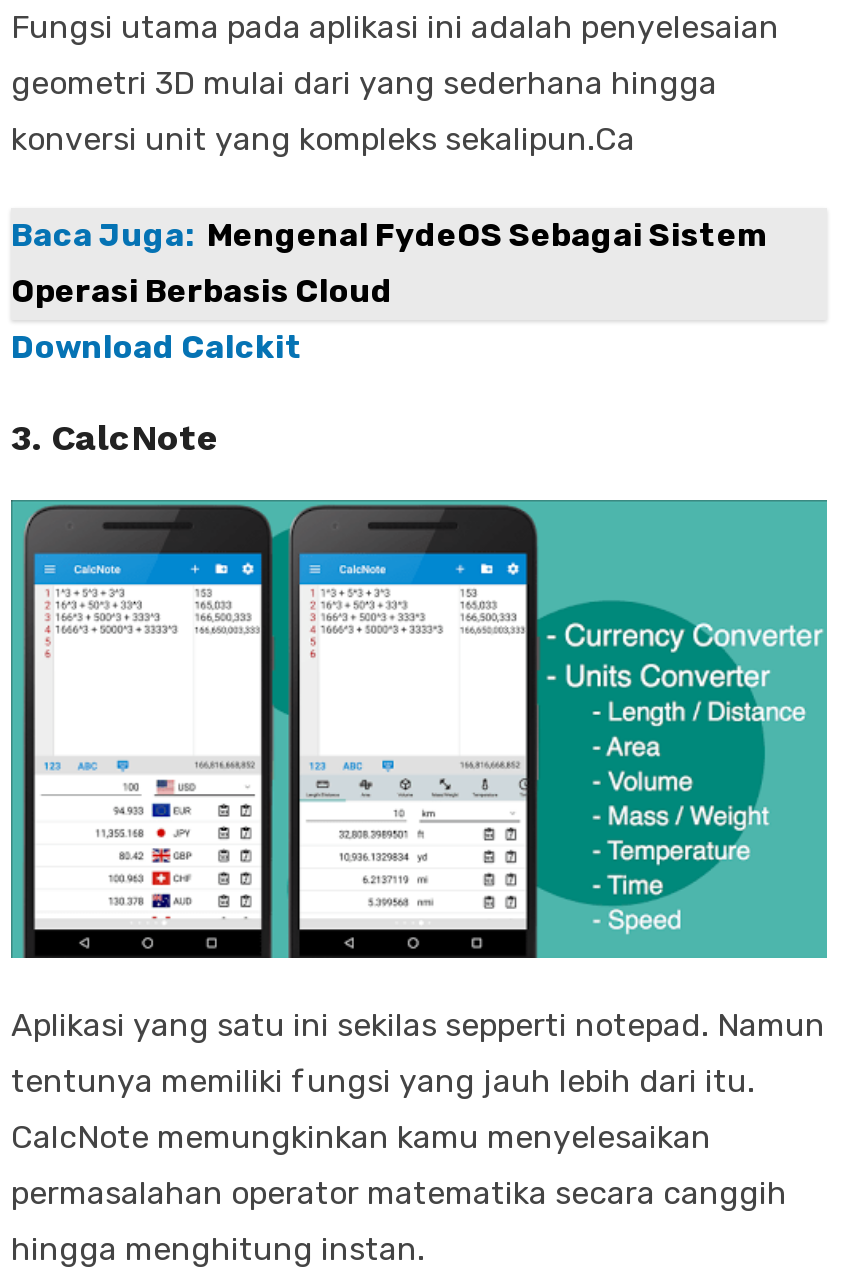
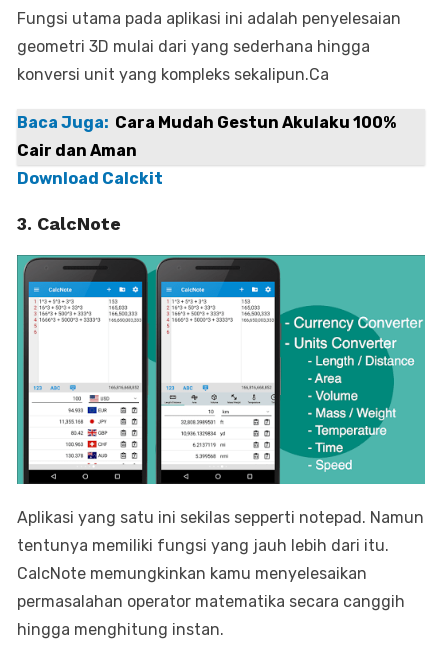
[11,217,767,255] Baca Juga: Mengenal FydeOS Sebagai Sistem -> [17,113,396,132] Baca Juga: Cara Mudah Gestun Akulaku 100%
[11,273,393,311] Operasi Berbasis Cloud -> [17,141,137,160] Cair dan Aman

